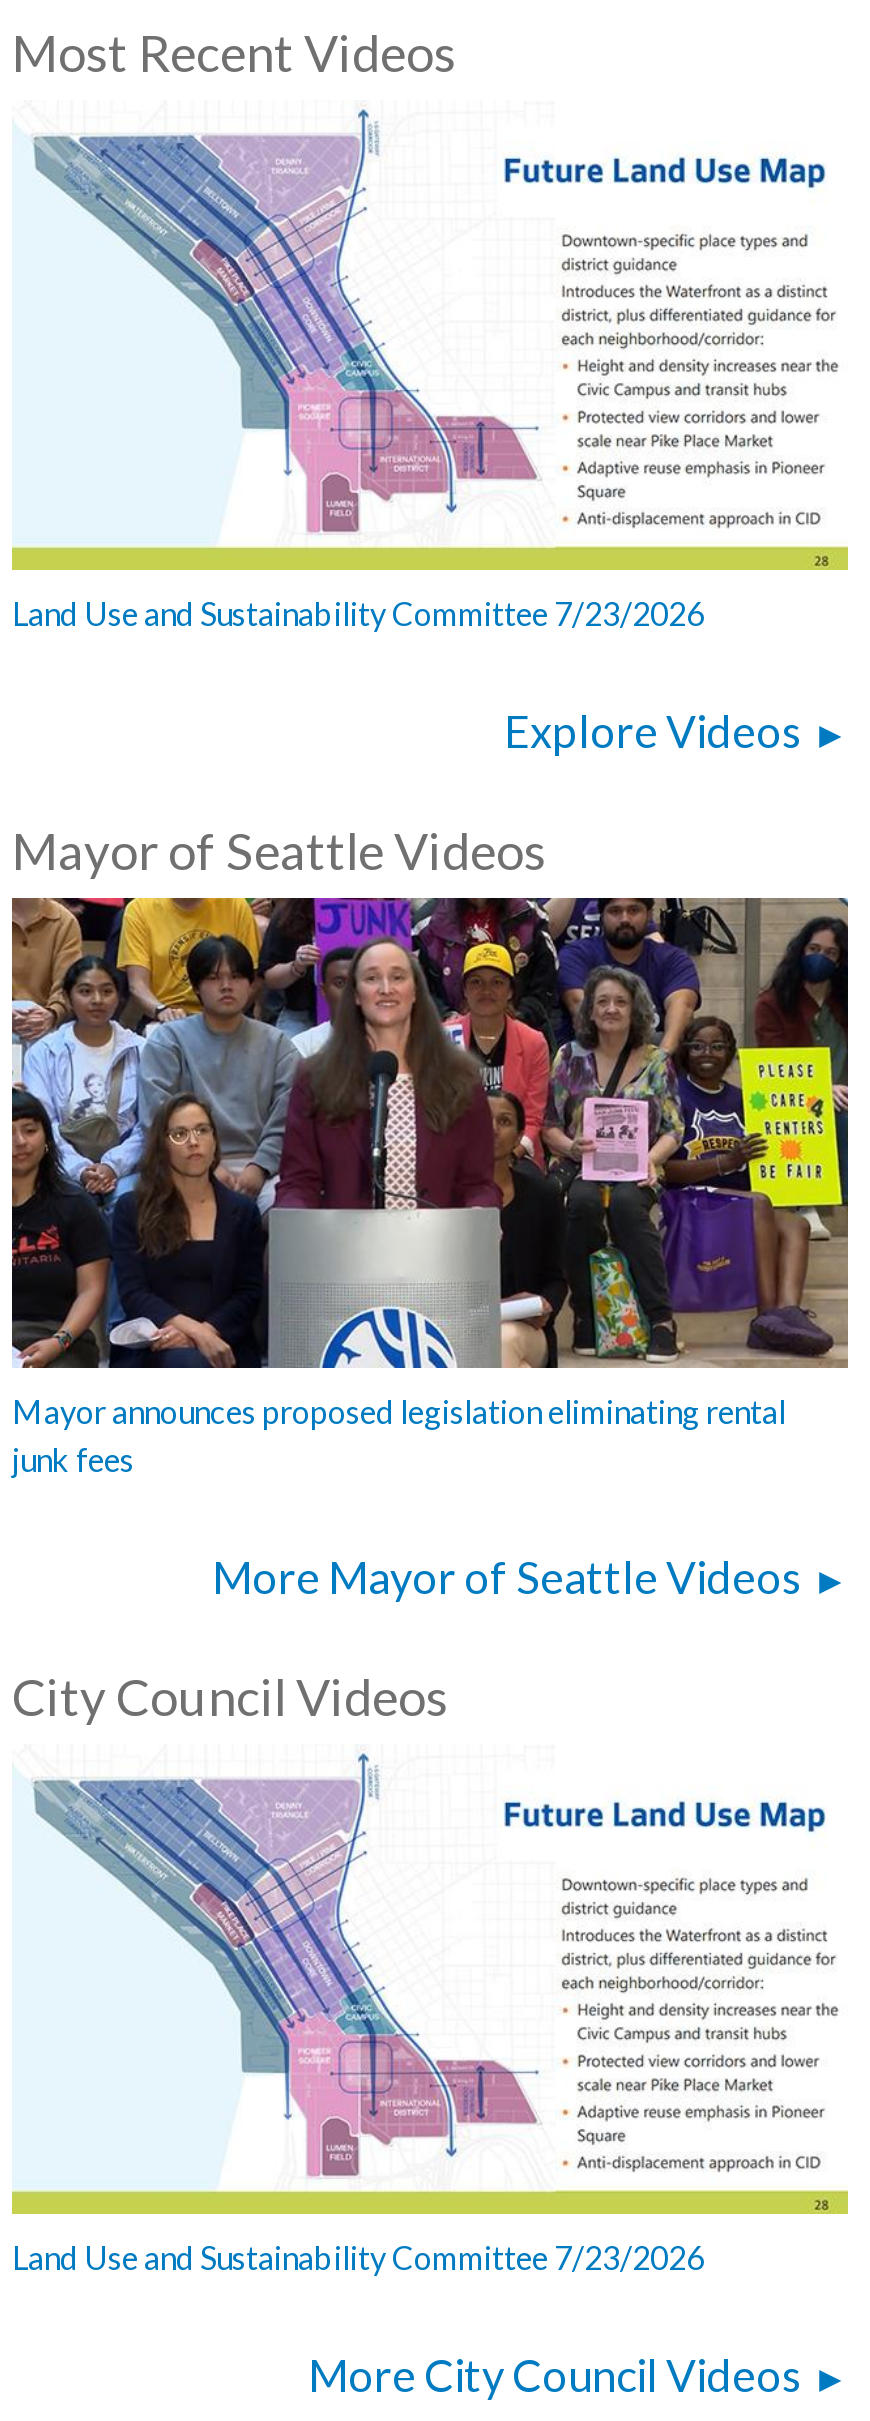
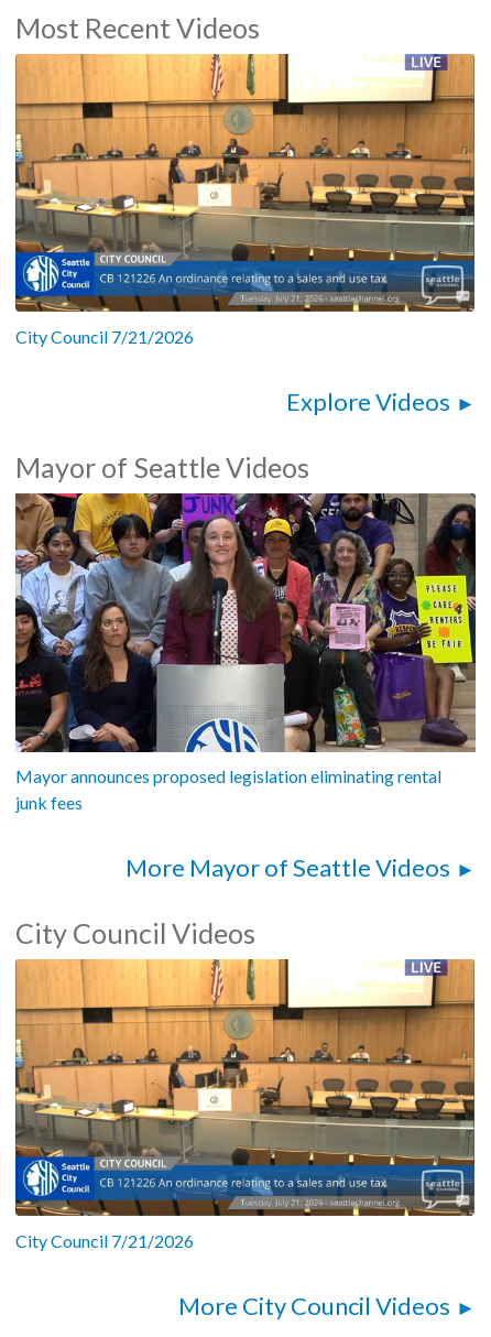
[10,100,850,632] [image] | Land Use and Sustainability Committee 7/23/2026 -> [14,53,476,346] [image] | City Council 7/21/2026
[10,1746,850,2277] [image] | Land Use and Sustainability Committee 7/23/2026 -> [14,958,476,1251] [image] | City Council 7/21/2026

